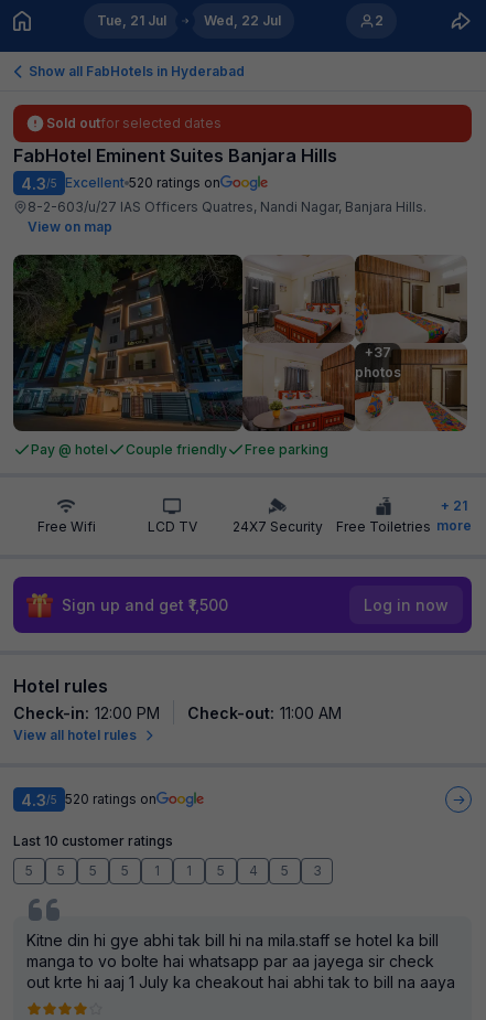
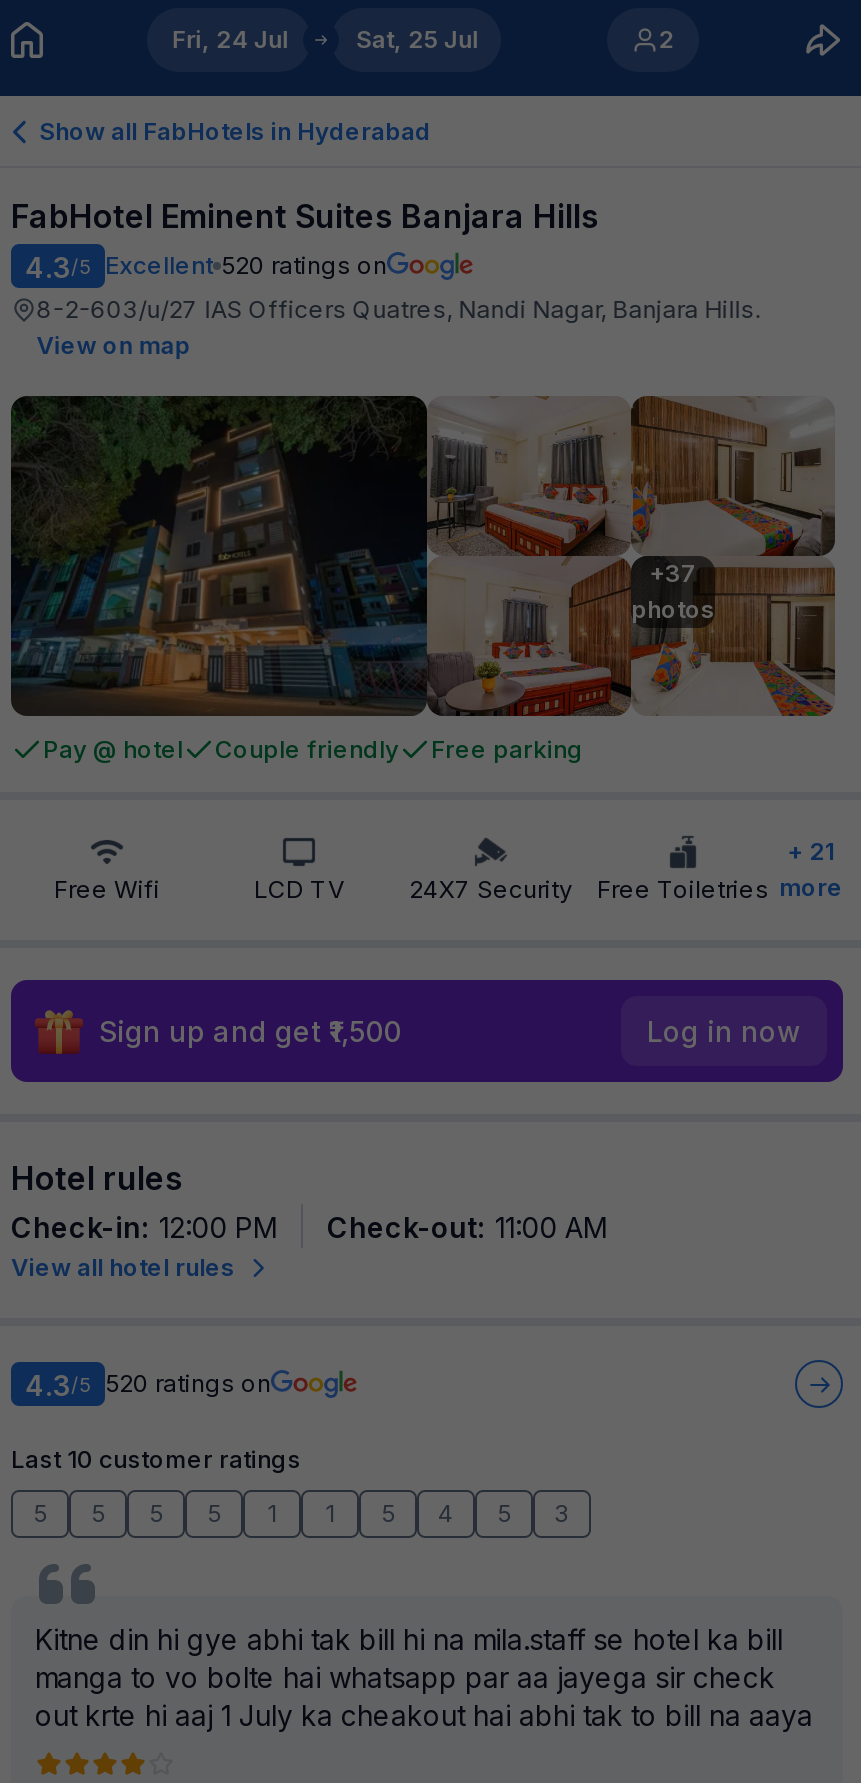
[97,12,166,29] Tue, 21 Jul -> [172,24,288,54] Fri, 24 Jul
[204,12,281,29] Wed, 22 Jul -> [356,24,478,54] Sat, 25 Jul
[46,115,222,131] Sold outfor selected dates -> none

